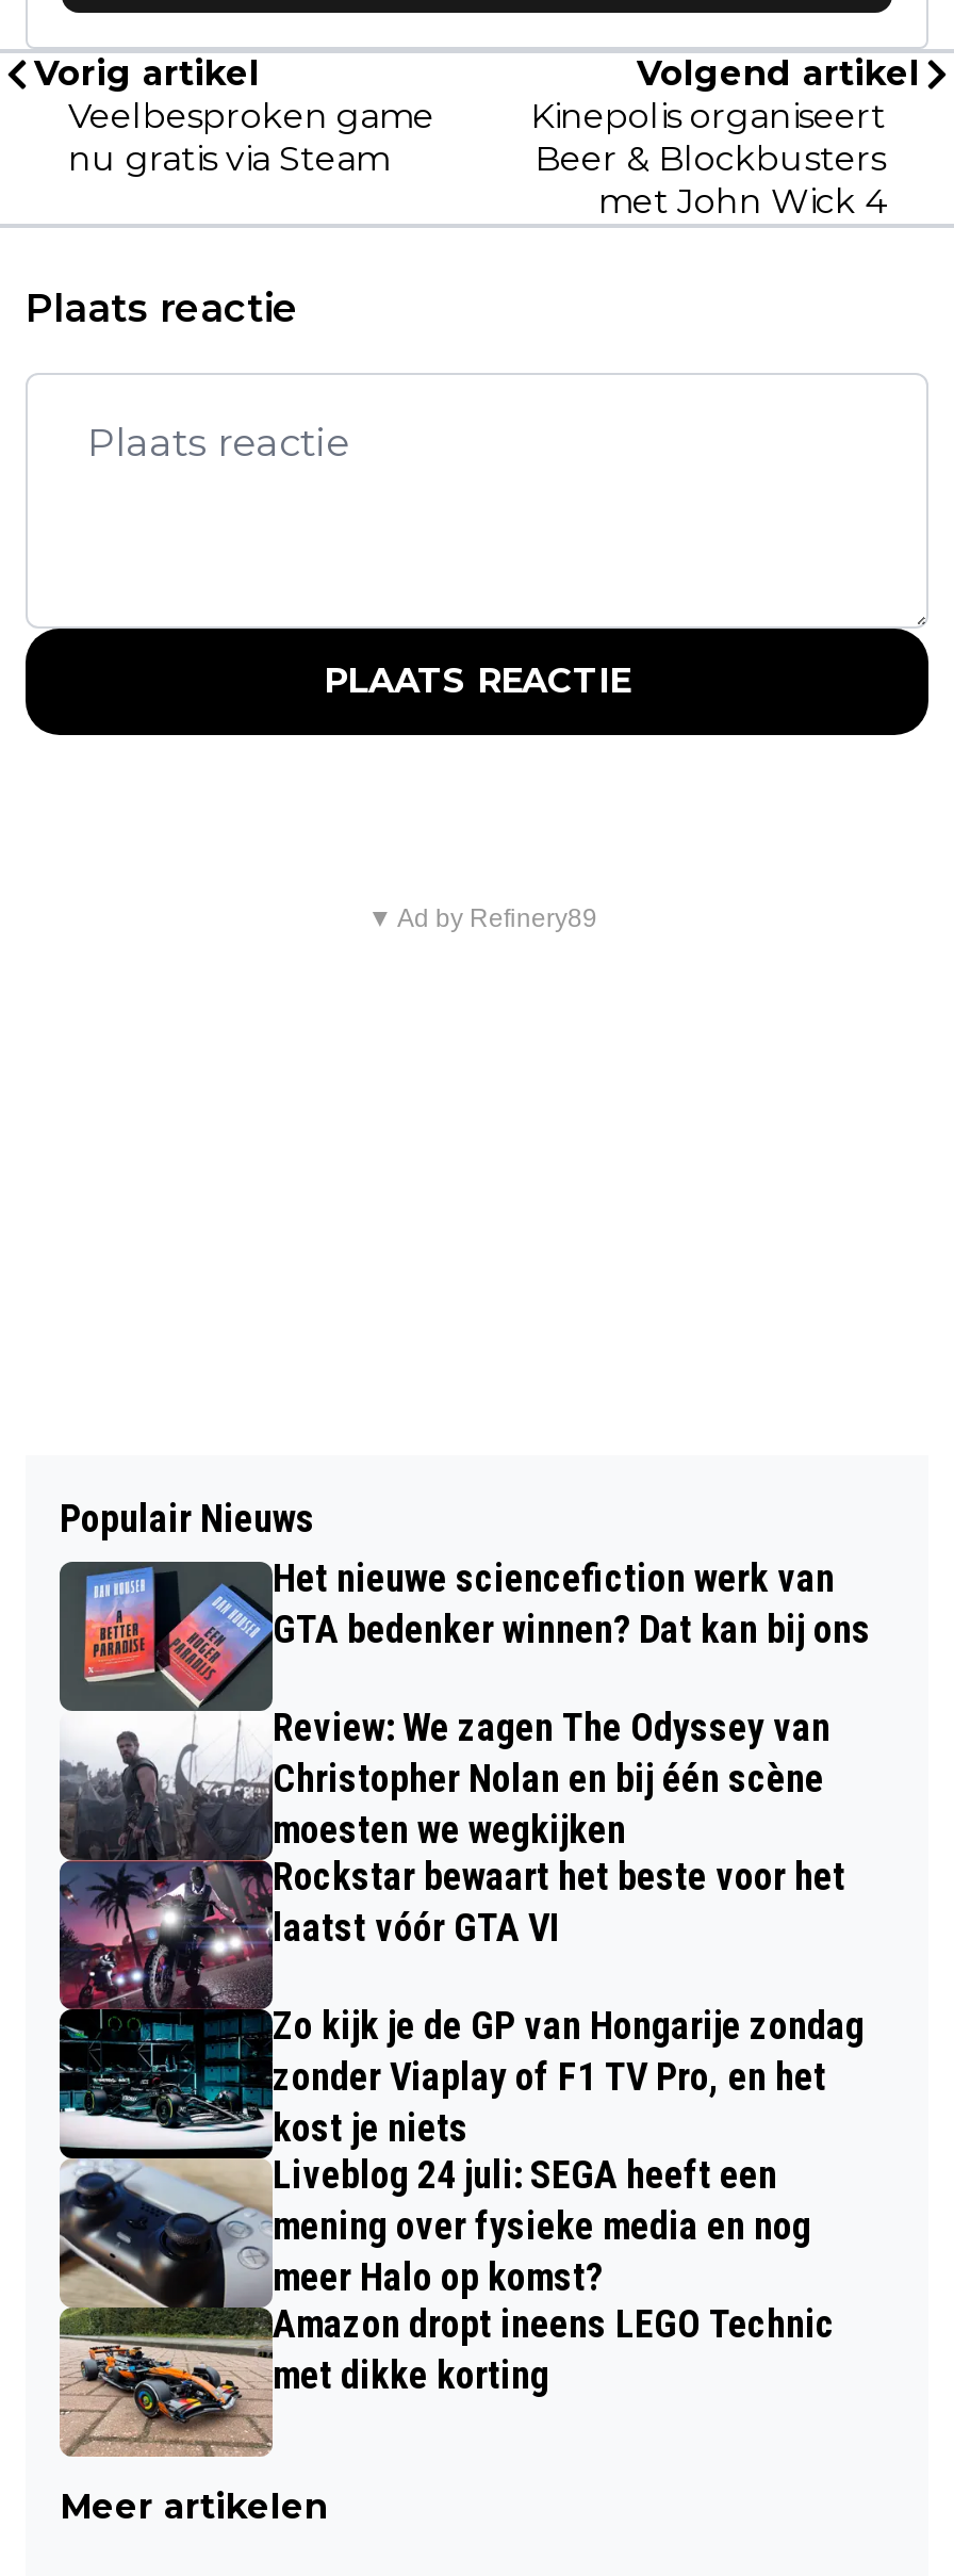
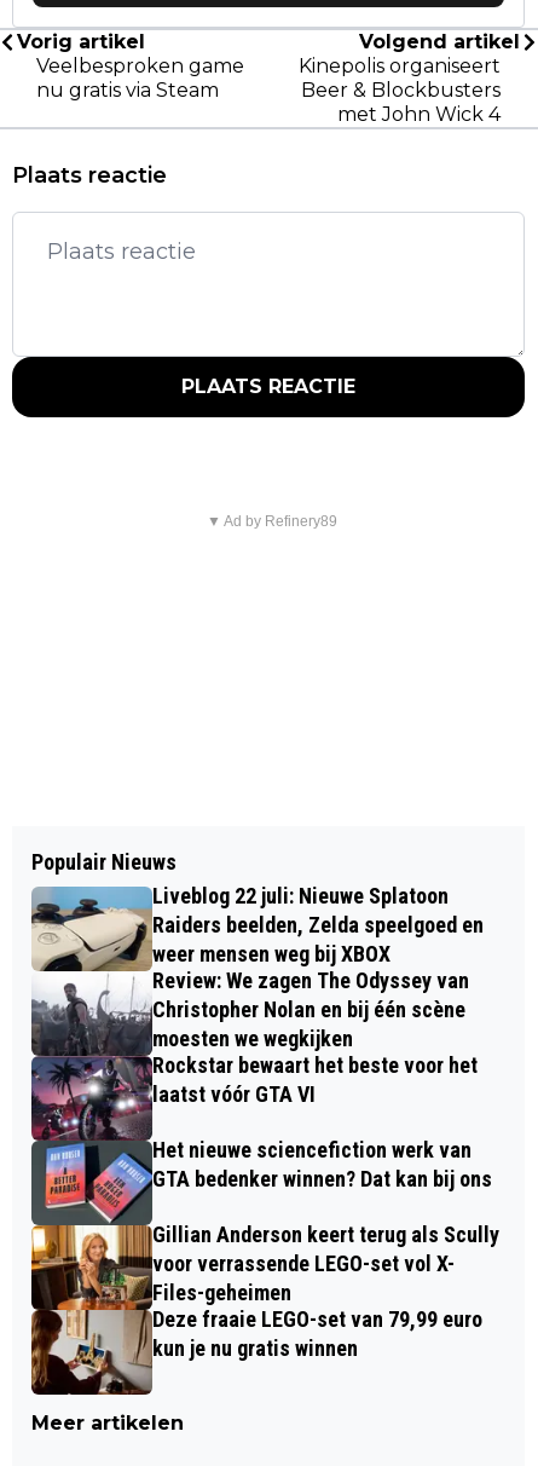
none -> [152,883,484,967] Liveblog 22 juli: Nieuwe Splatoon | Raiders beelden, Zelda speelgoed en | weer mensen weg bij XBOX
[57,1560,243,1711] [image] -> [31,887,135,971] [image]
moved [273,1556,871,1652] -> [152,1137,492,1192]: Het nieuwe sciencefiction werk van | GTA bedenker winnen? Dat kan bij ons
[57,2003,865,2457] [image] | Zo kijk je de GP van Hongarije zondag | zonder Viaplay of F1 TV Pro, en het | kost je niets | Liveblog 24 juli: SEGA heeft een | mening over fysieke media en nog | meer Halo op komst? | Amazon dropt ineens LEGO Technic | met dikke korting -> [30,1141,499,1396] [image] | Gillian Anderson keert terug als Scully | voor verrassende LEGO-set vol X- | Files-geheimen | Deze fraaie LEGO-set van 79,99 euro | kun je nu gratis winnen

